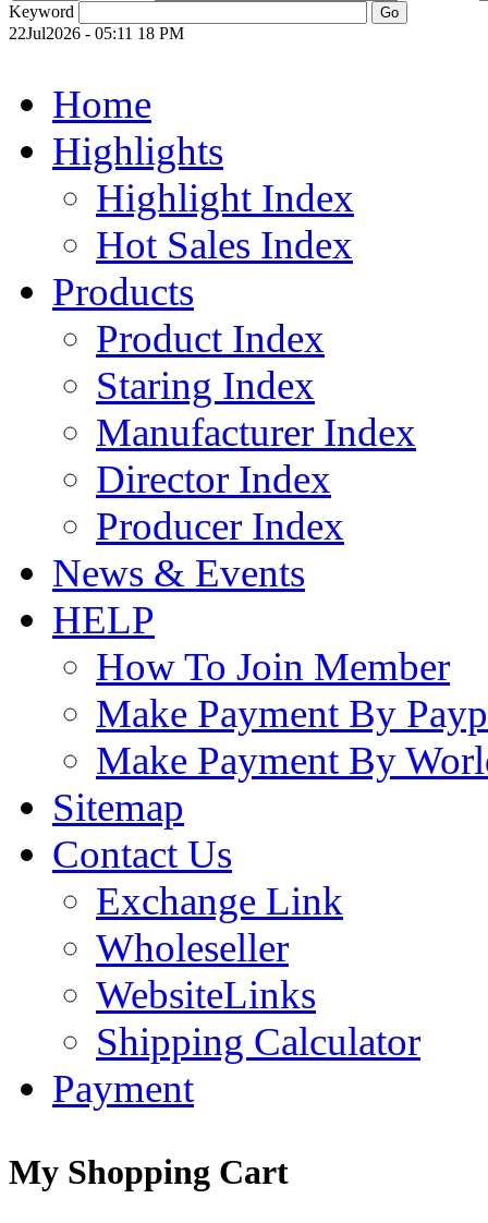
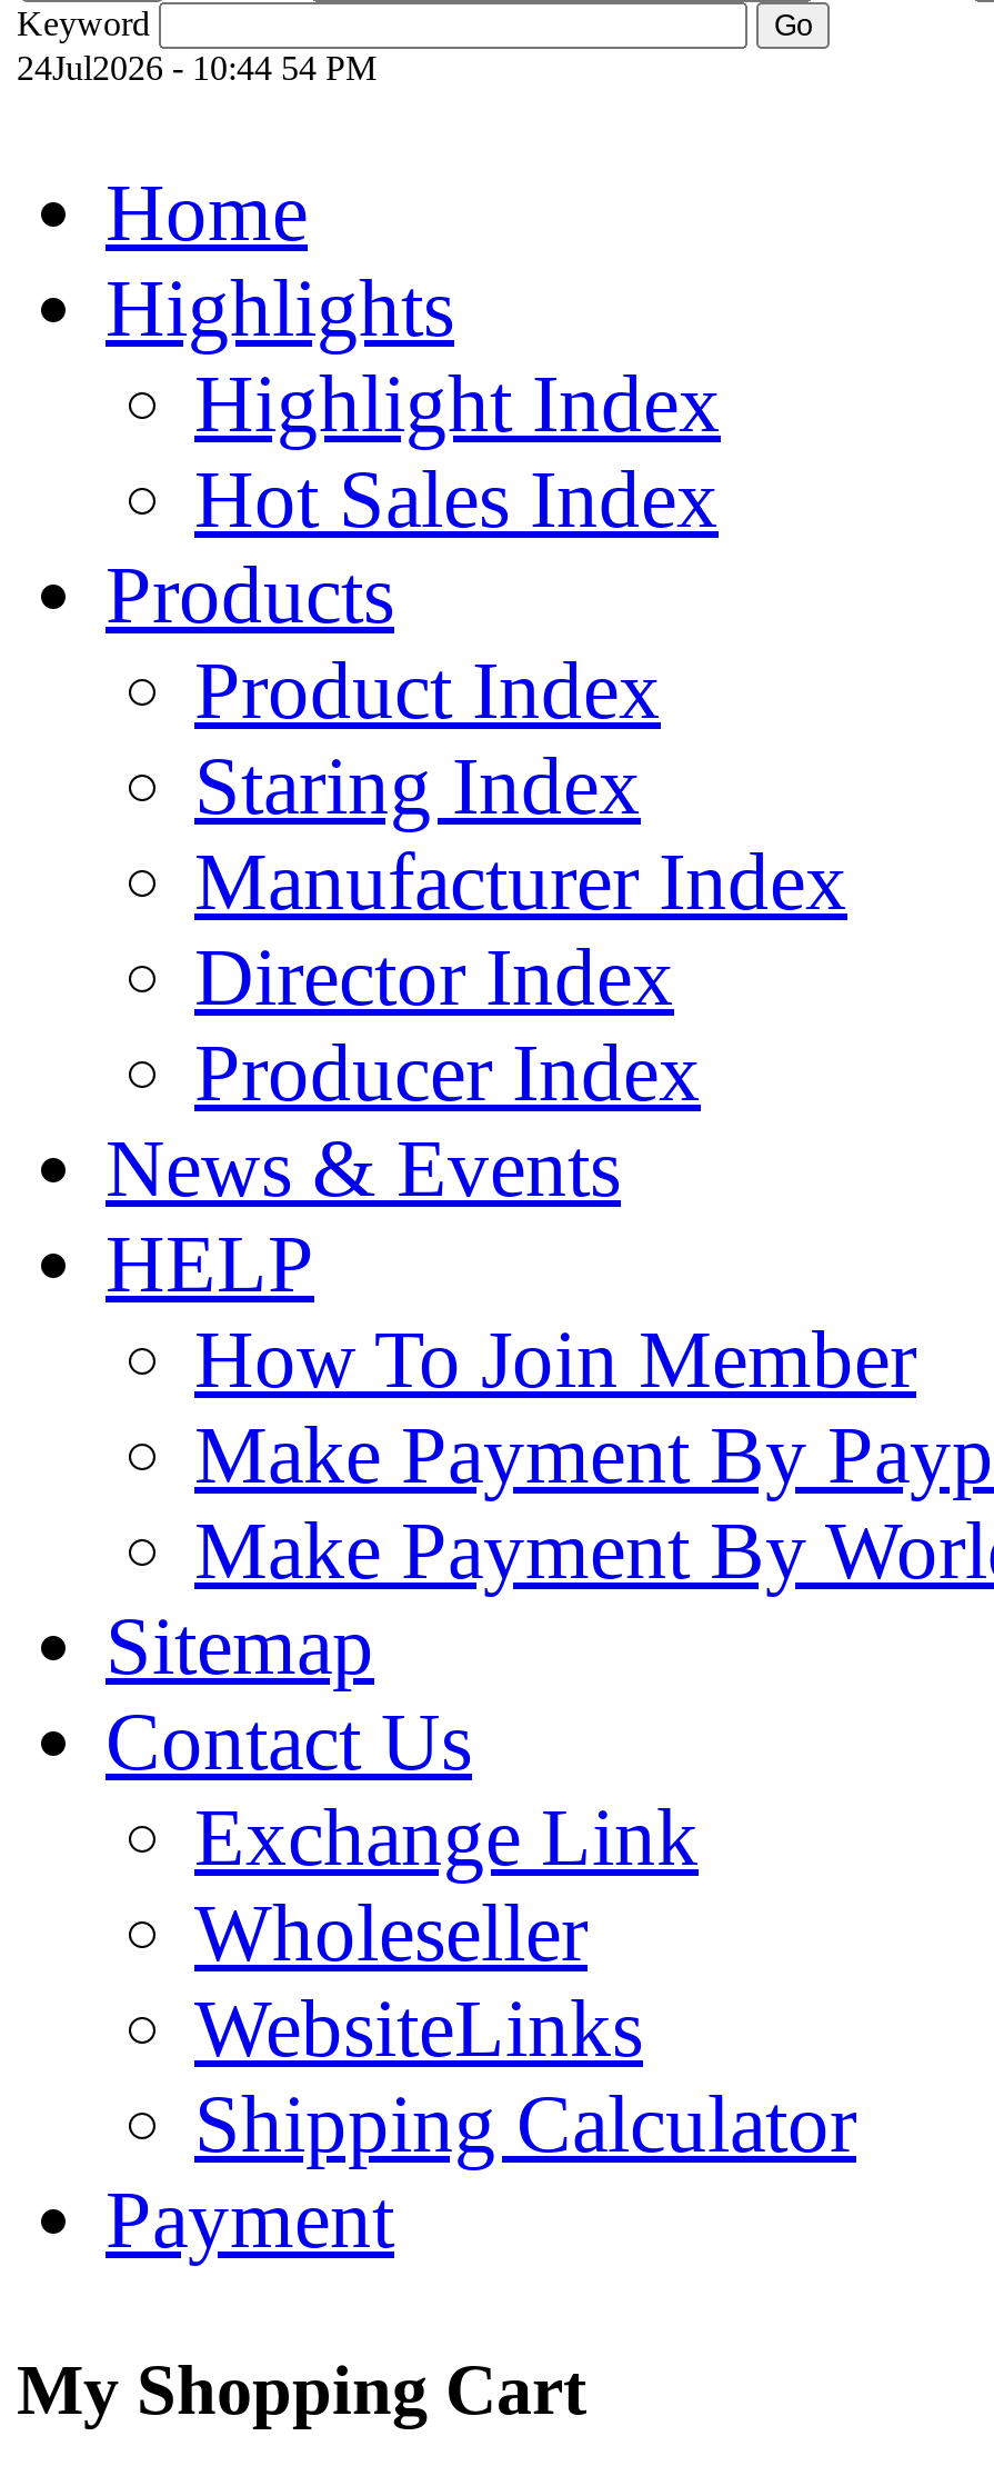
[9,24,184,43] 22Jul2026 - 05:11 18 PM -> [17,49,376,87] 24Jul2026 - 10:44 54 PM

